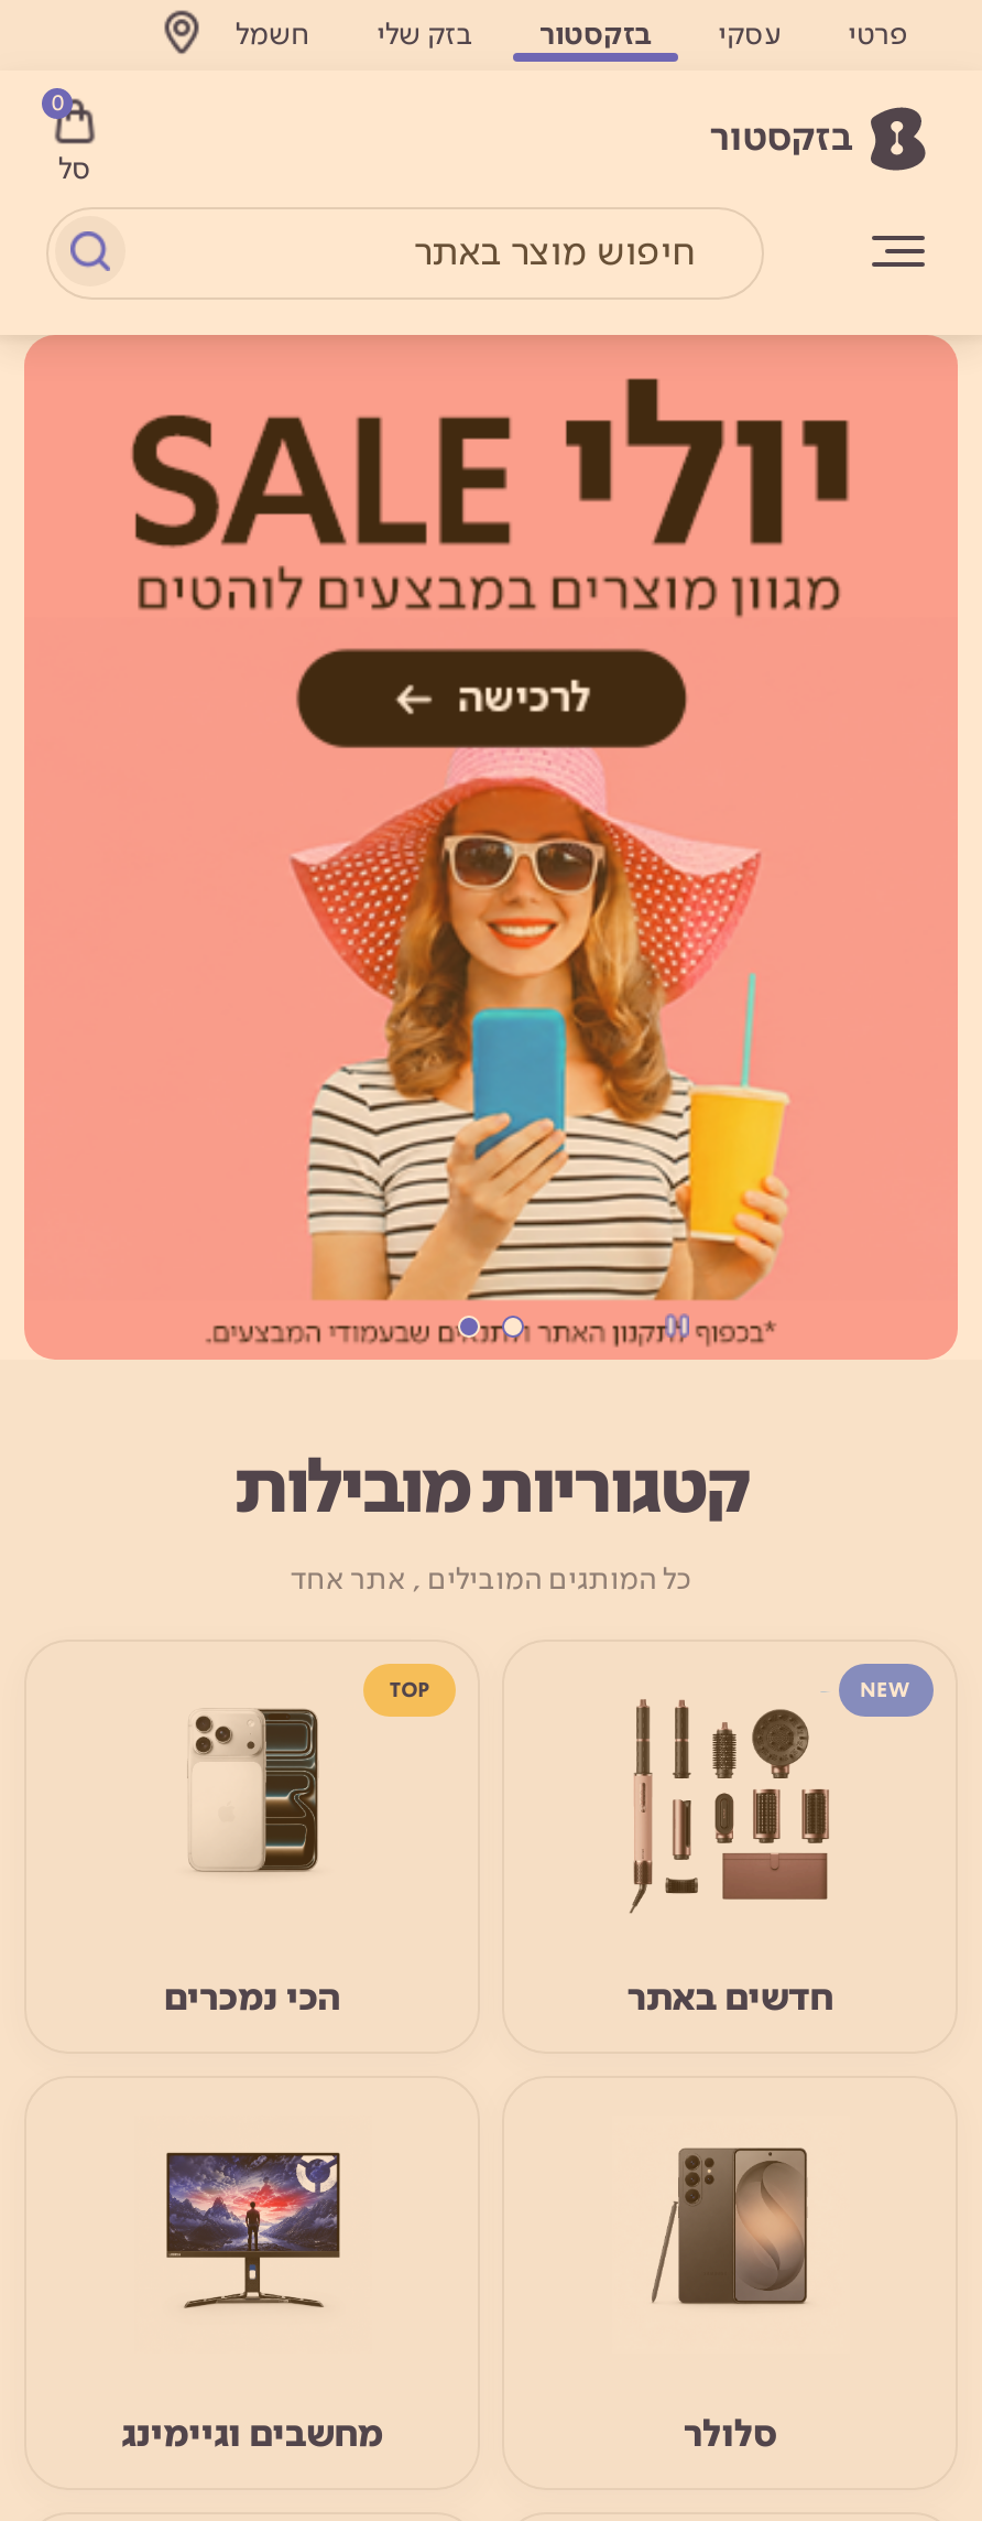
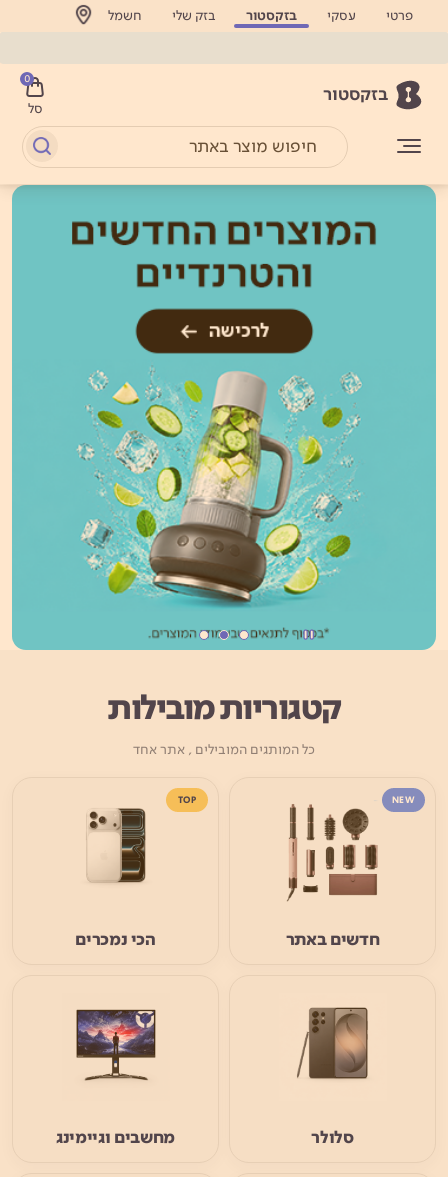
[24,335,958,1360] [image] -> [11,184,437,651] [image]

